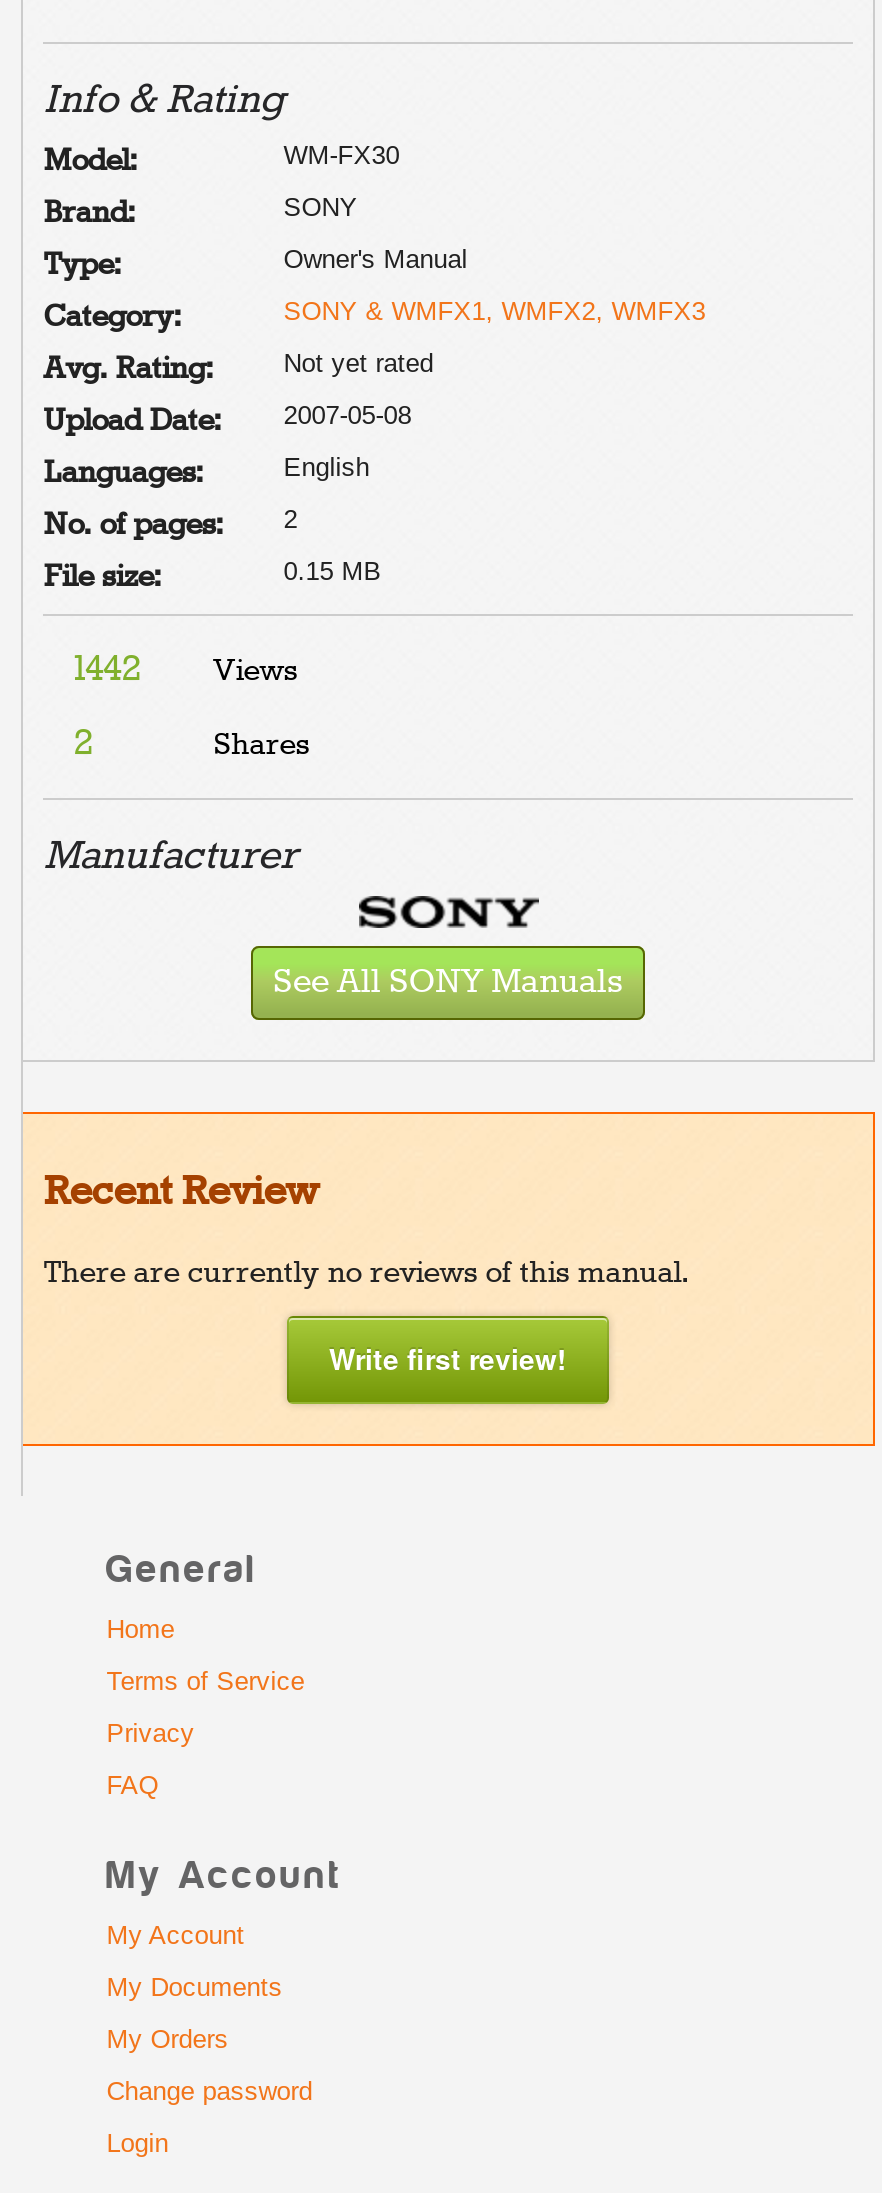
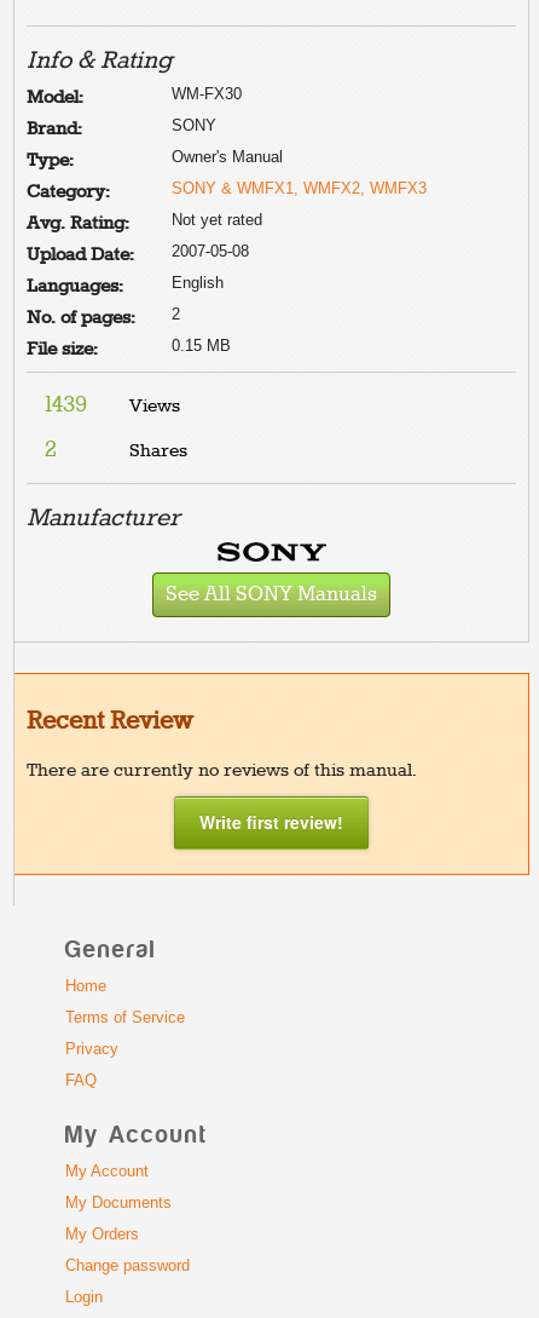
[73,647,297,691] 1442 Views -> [45,392,180,418] 1439 Views

